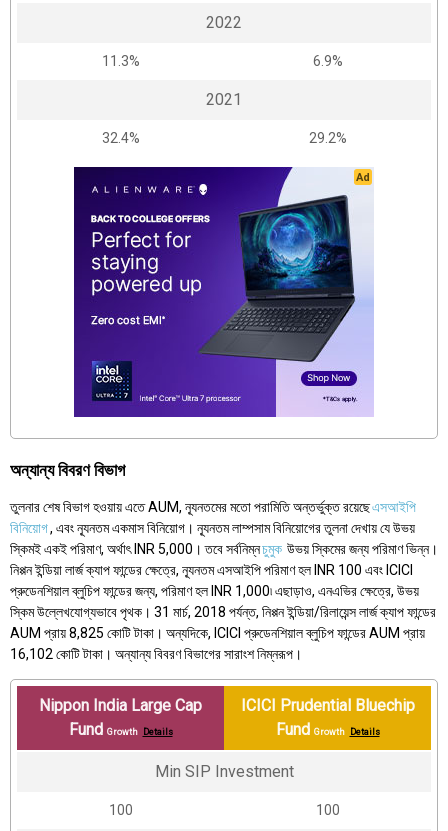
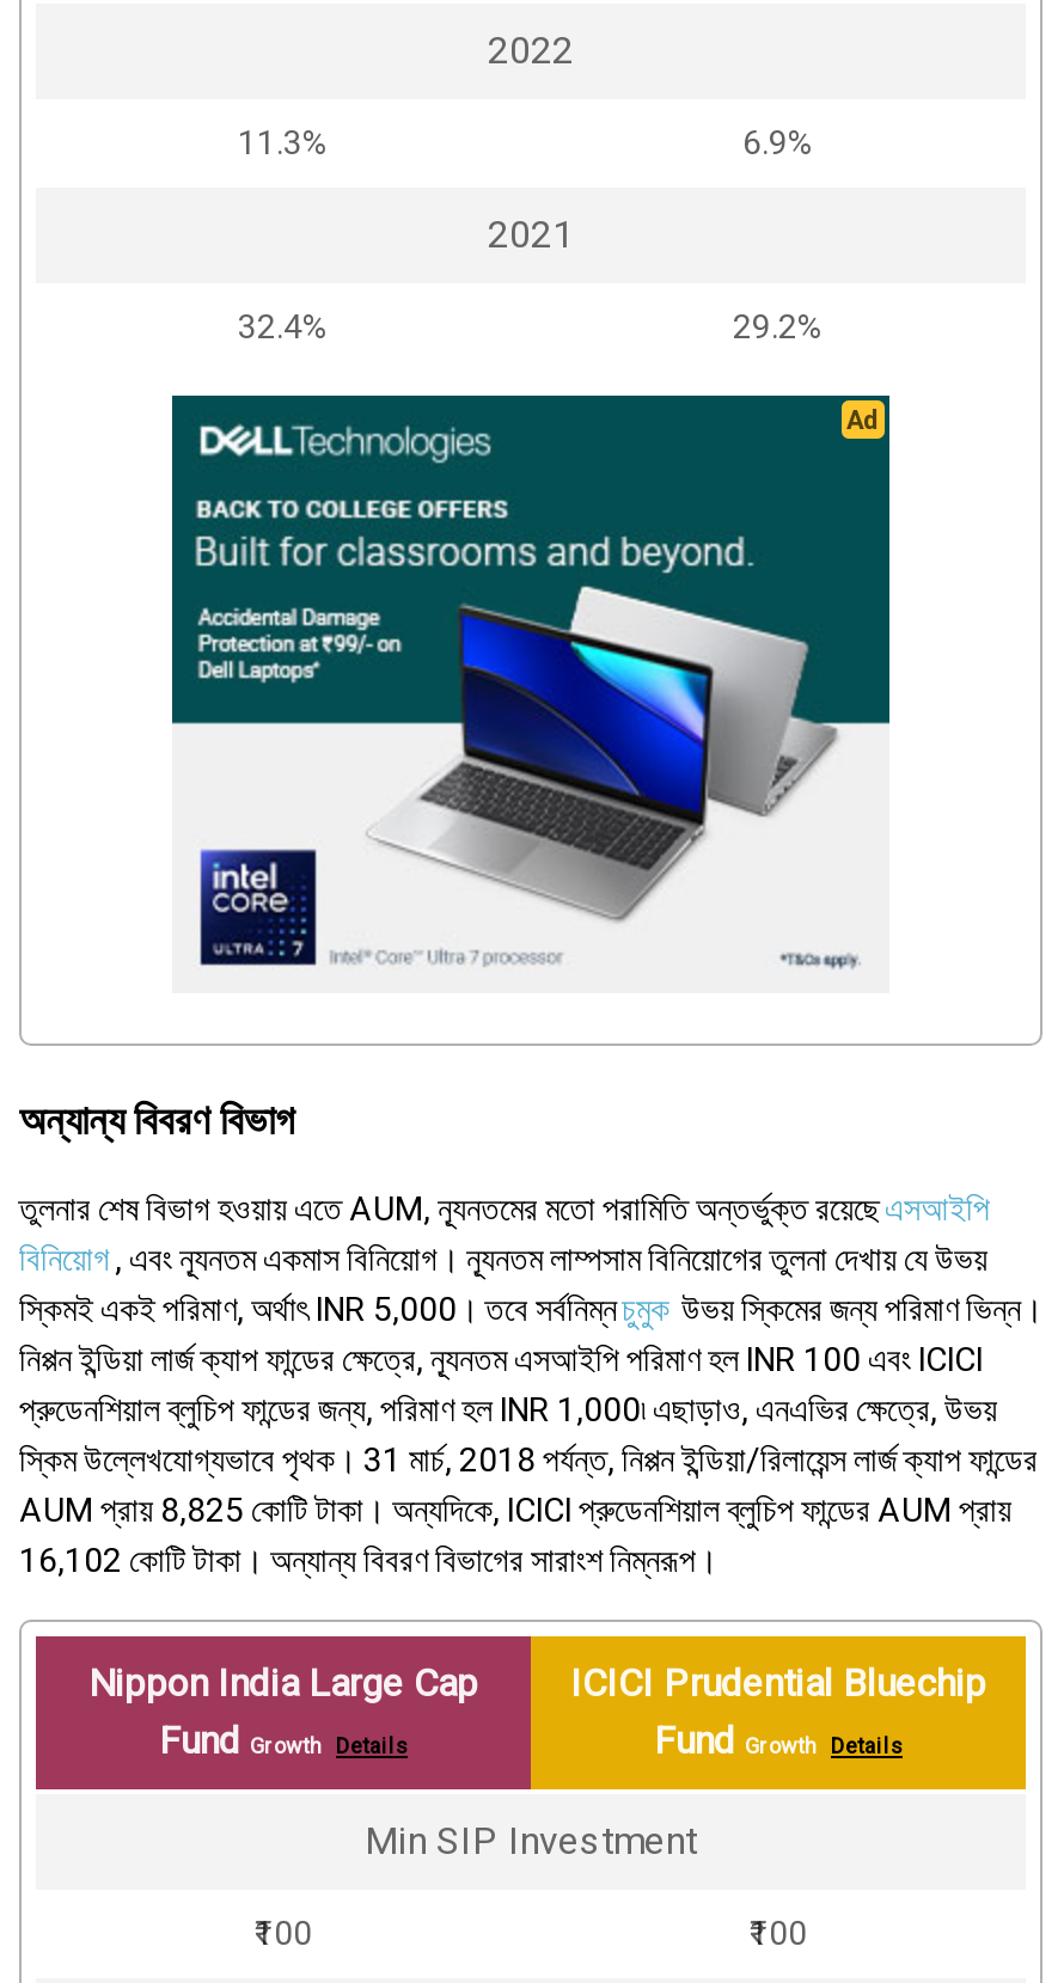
[73,167,374,418] [image] -> [170,393,892,993] [image]

